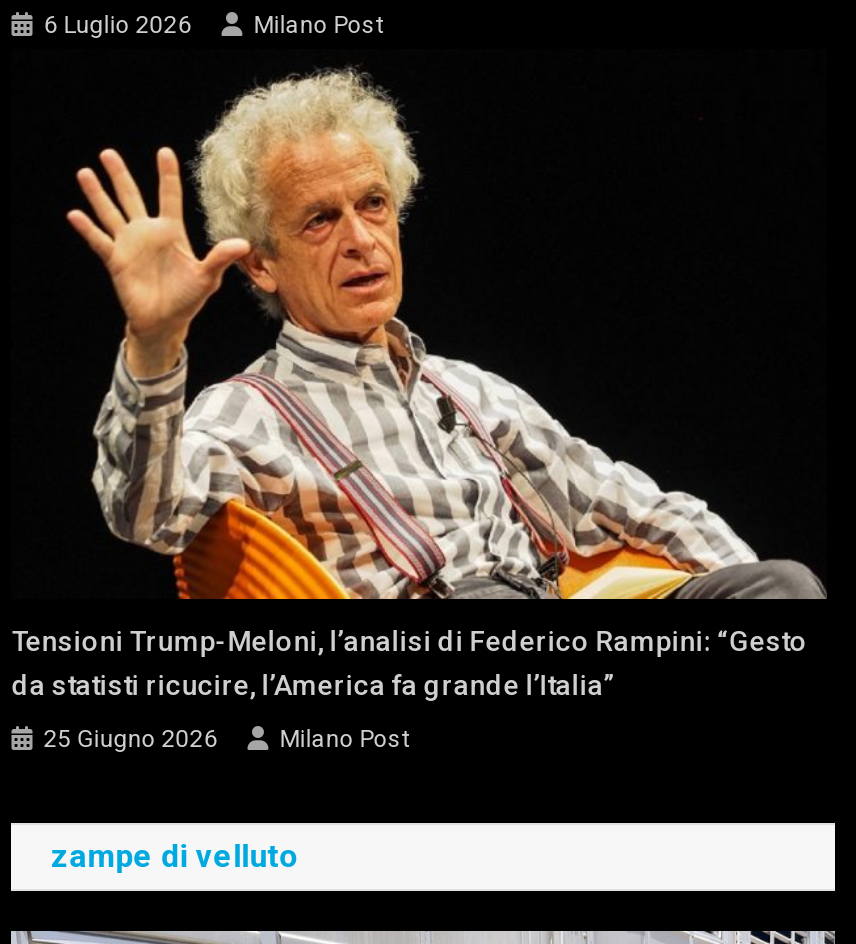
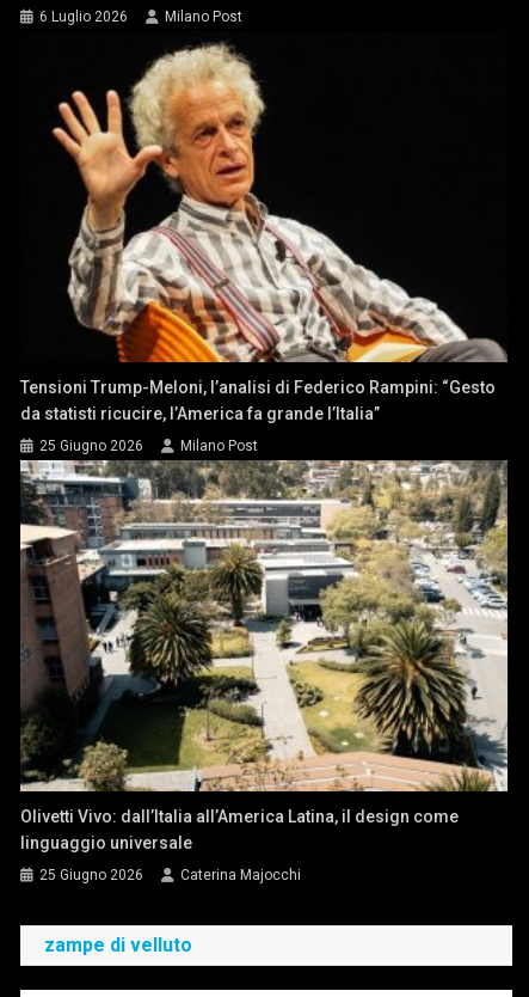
none -> [19,459,509,883] [image] | Olivetti Vivo: dall’Italia all’America Latina, il design come | linguaggio universale | 25 Giugno 2026 | Caterina Majocchi

